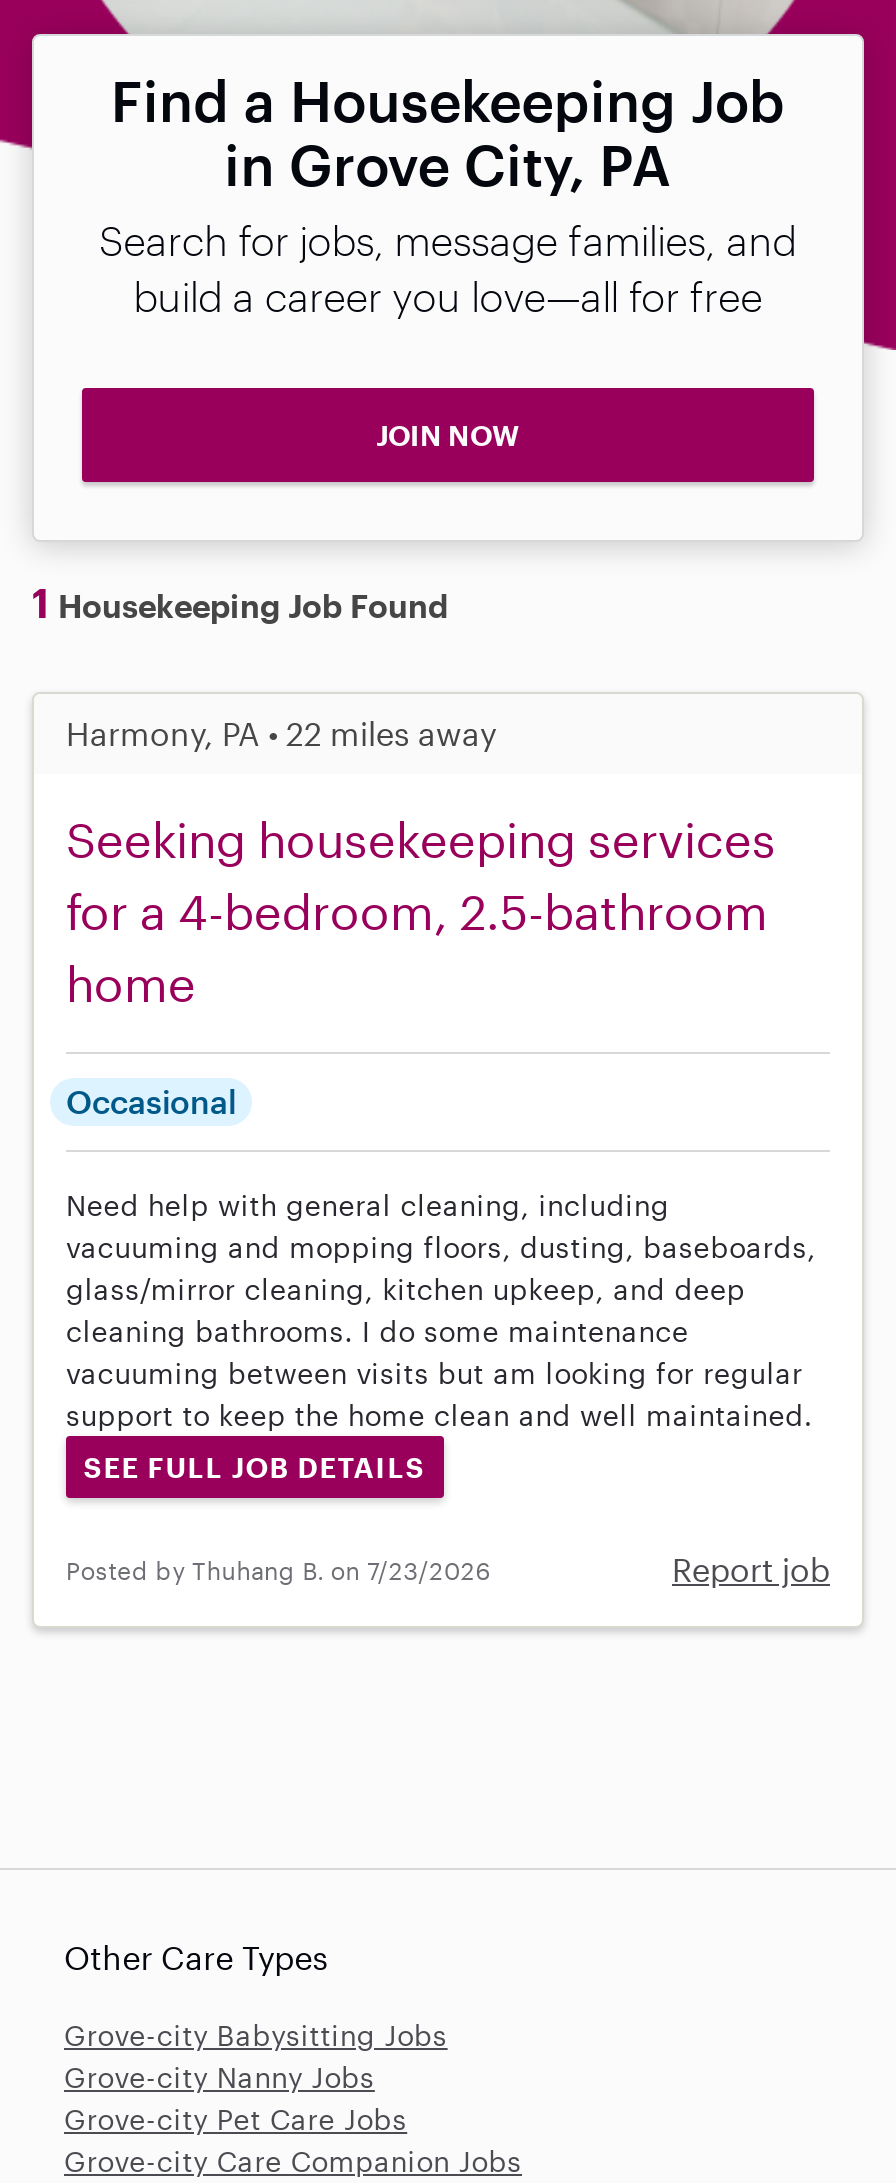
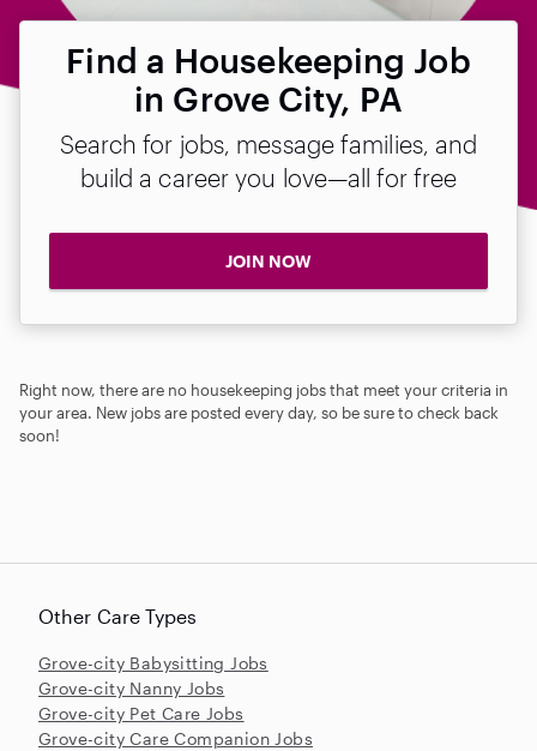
[32,578,830,1589] 1 Housekeeping Job Found | Harmony, PA • 22 miles away | Seeking housekeeping services | for a 4-bedroom, 2.5-bathroom | home | Occasional | Need help with general cleaning, including | vacuuming and mopping floors, dusting, baseboards, | glass/mirror cleaning, kitchen upkeep, and deep | cleaning bathrooms. I do some maintenance | vacuuming between visits but am looking for regular | support to keep the home clean and well maintained. | SEE FULL JOB DETAILS | Posted by Thuhang B. on 7/23/2026 | Report job -> [19,380,508,445] Right now, there are no housekeeping jobs that meet your criteria in | your area. New jobs are posted every day, so be sure to check back | soon!

